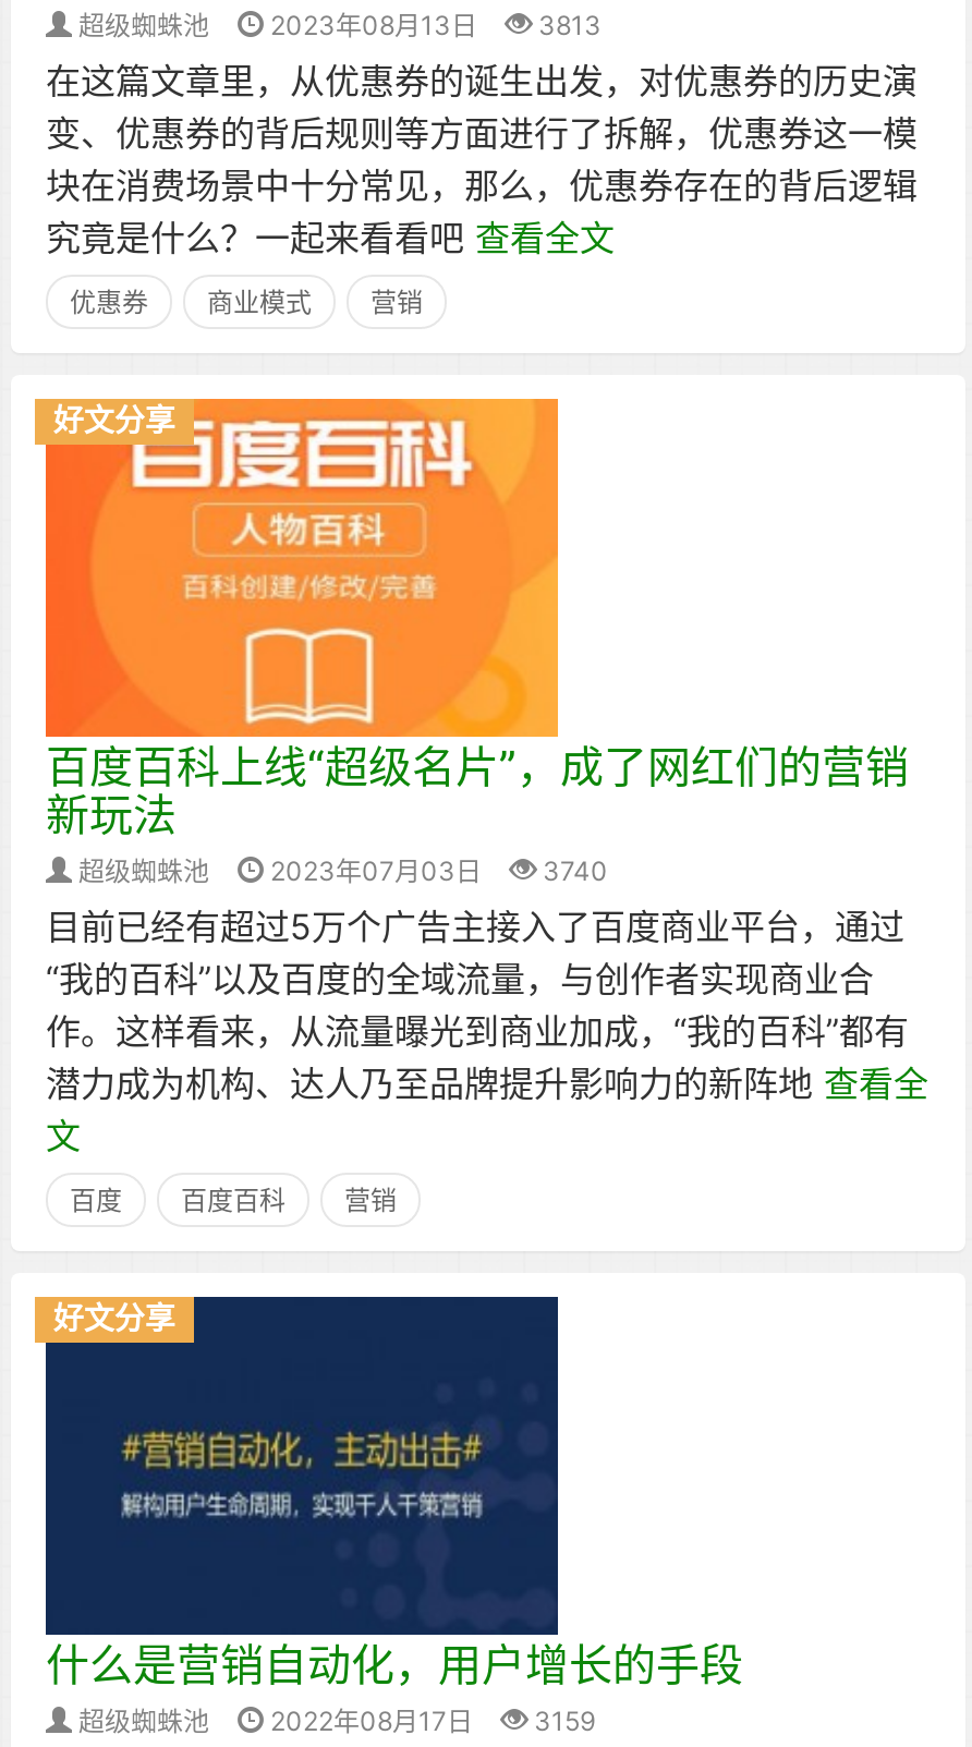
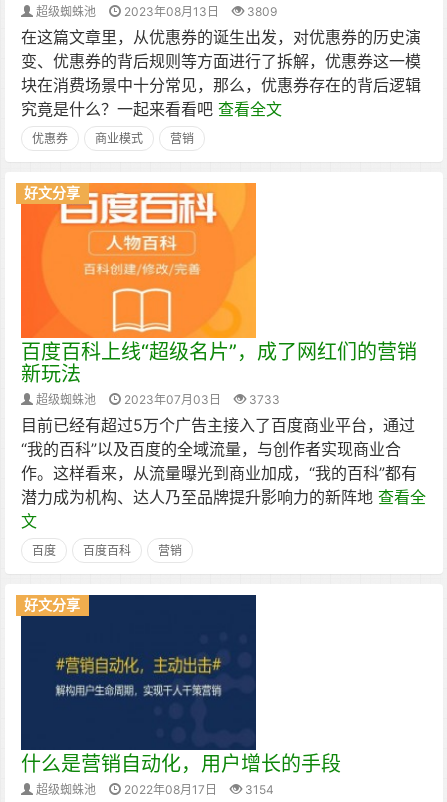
[78,9,602,41] 超级蜘蛛池 2023年08月13日 3813 -> [36,4,277,19] 超级蜘蛛池 2023年08月13日 3809
[78,854,608,887] 超级蜘蛛池 2023年07月03日 3740 -> [36,392,280,407] 超级蜘蛛池 2023年07月03日 3733
[78,1704,595,1737] 超级蜘蛛池 2022年08月17日 3159 -> [36,782,274,797] 超级蜘蛛池 2022年08月17日 3154

